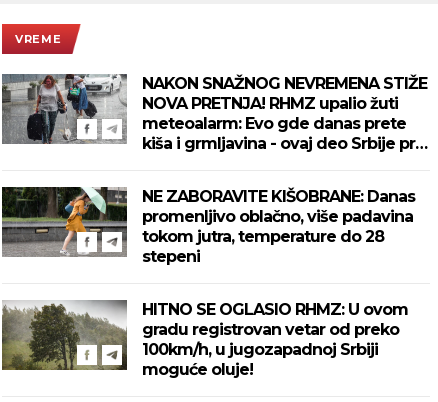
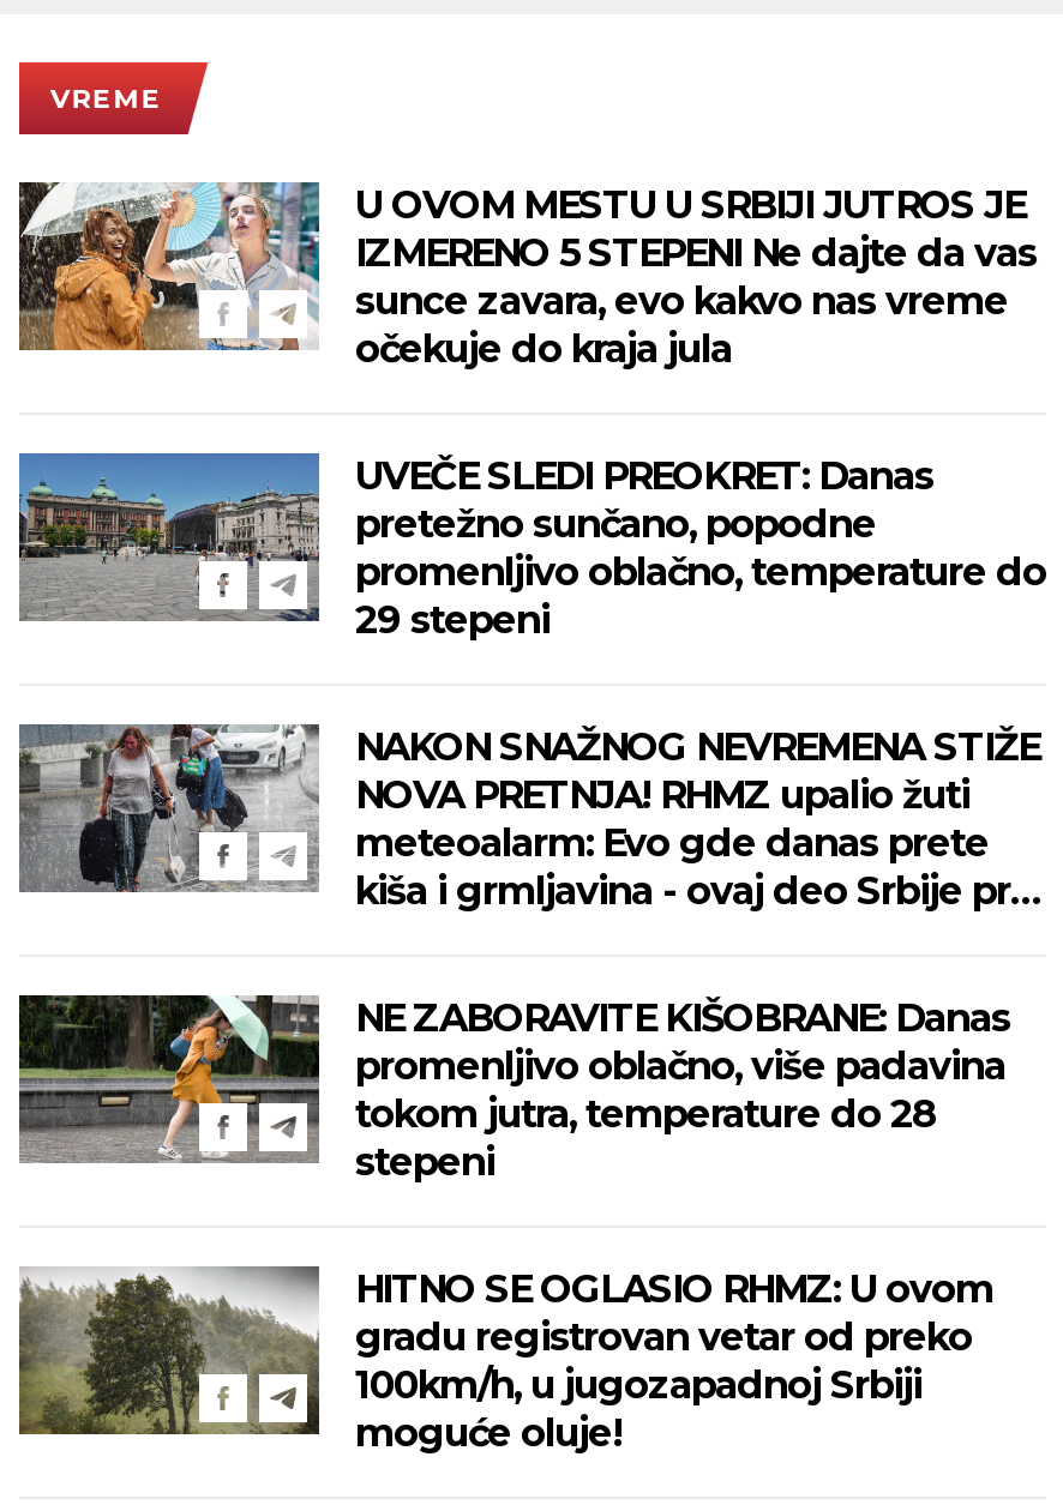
none -> [17,451,322,624] [image]
none -> [19,180,1046,642] [image] | U OVOM MESTU U SRBIJI JUTROS JE | IZMERENO 5 STEPENI Ne dajte da vas | sunce zavara, evo kakvo nas vreme | očekuje do kraja jula | UVEČE SLEDI PREOKRET: Danas | pretežno sunčano, popodne | promenljivo oblačno, temperature do | 29 stepeni

